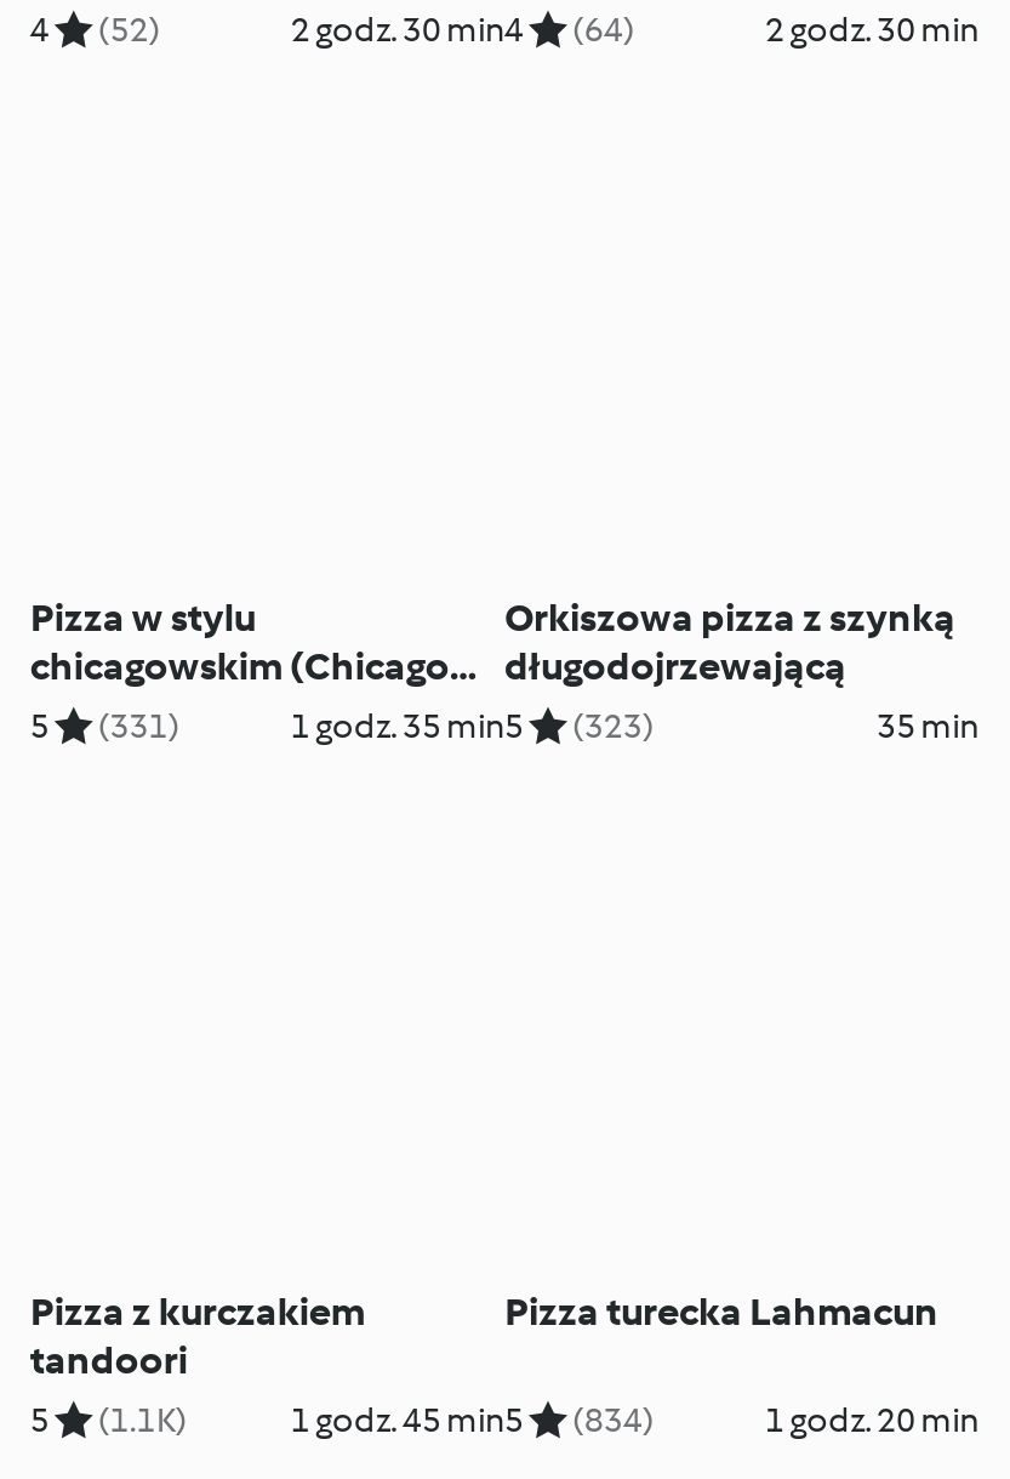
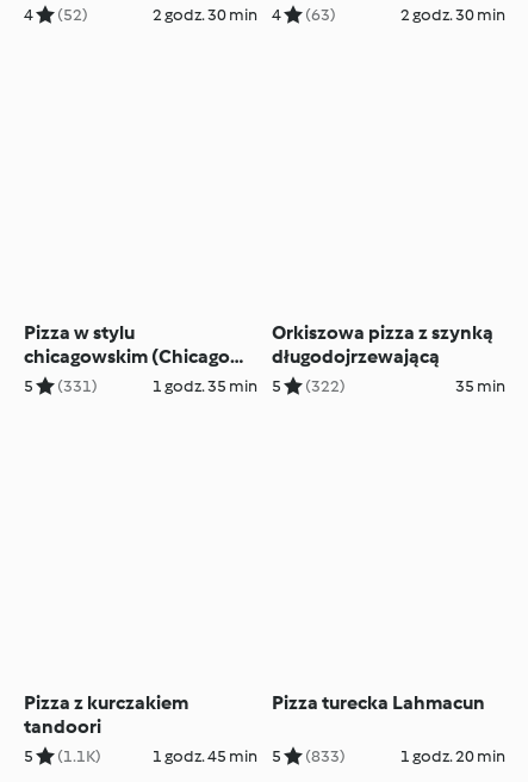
[291,10,635,51] 2 godz. 30 min 4 (64) -> [153,5,336,25] 2 godz. 30 min 4 (63)
[572,706,655,747] (323) -> [305,376,346,396] (322)
[291,1401,655,1442] 1 godz. 45 min 5 (834) -> [153,747,346,767] 1 godz. 45 min 5 (833)

